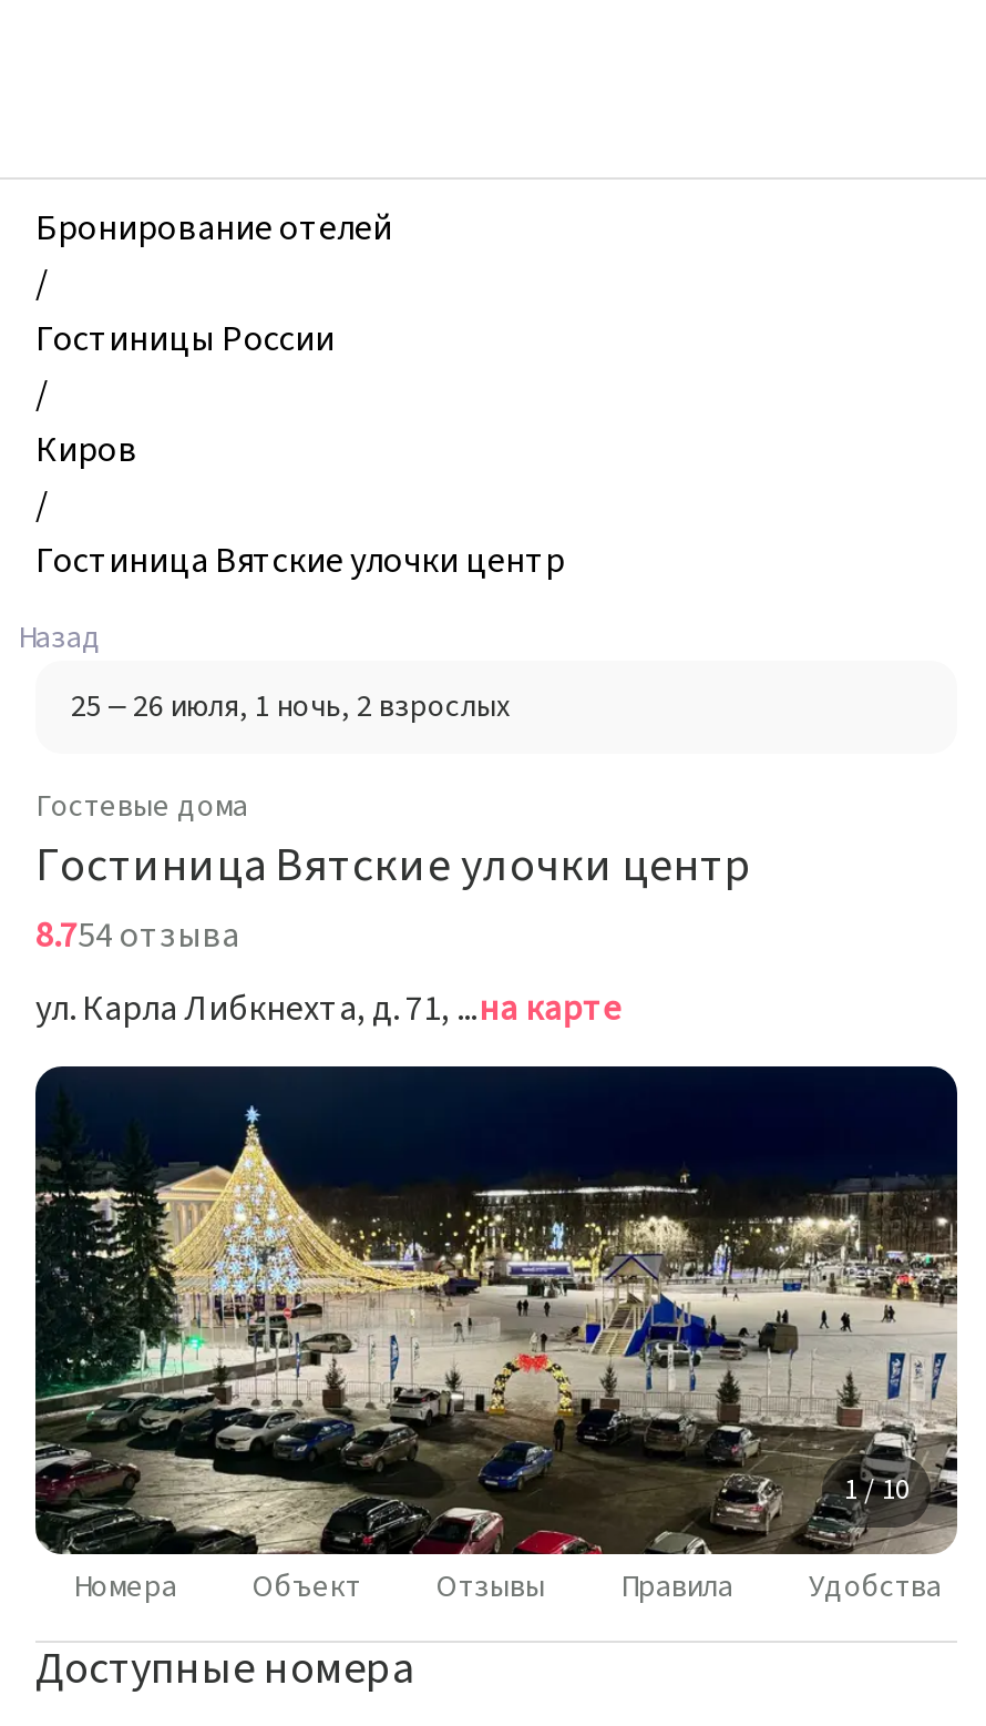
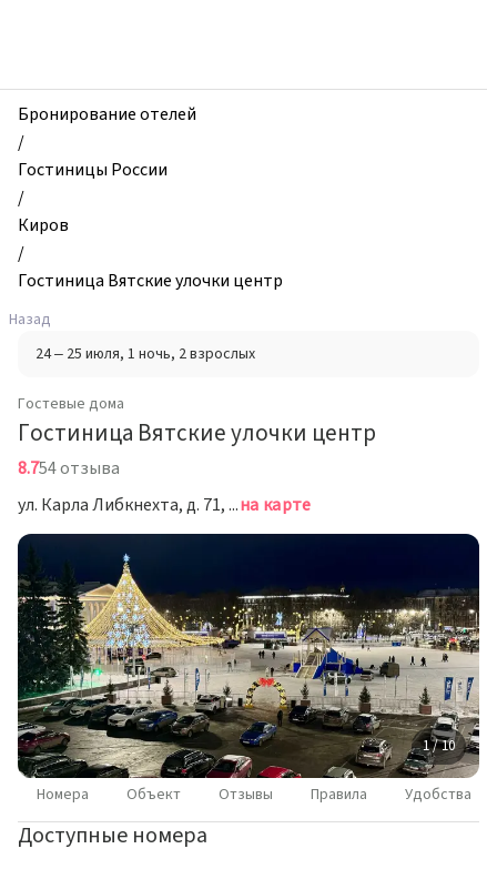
[71,685,510,729] 25 – 26 июля, 1 ночь, 2 взрослых -> [35,343,255,365] 24 – 25 июля, 1 ночь, 2 взрослых

